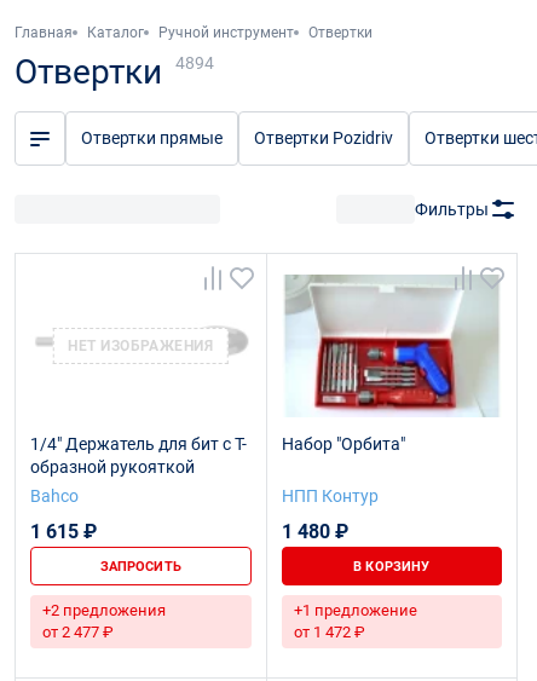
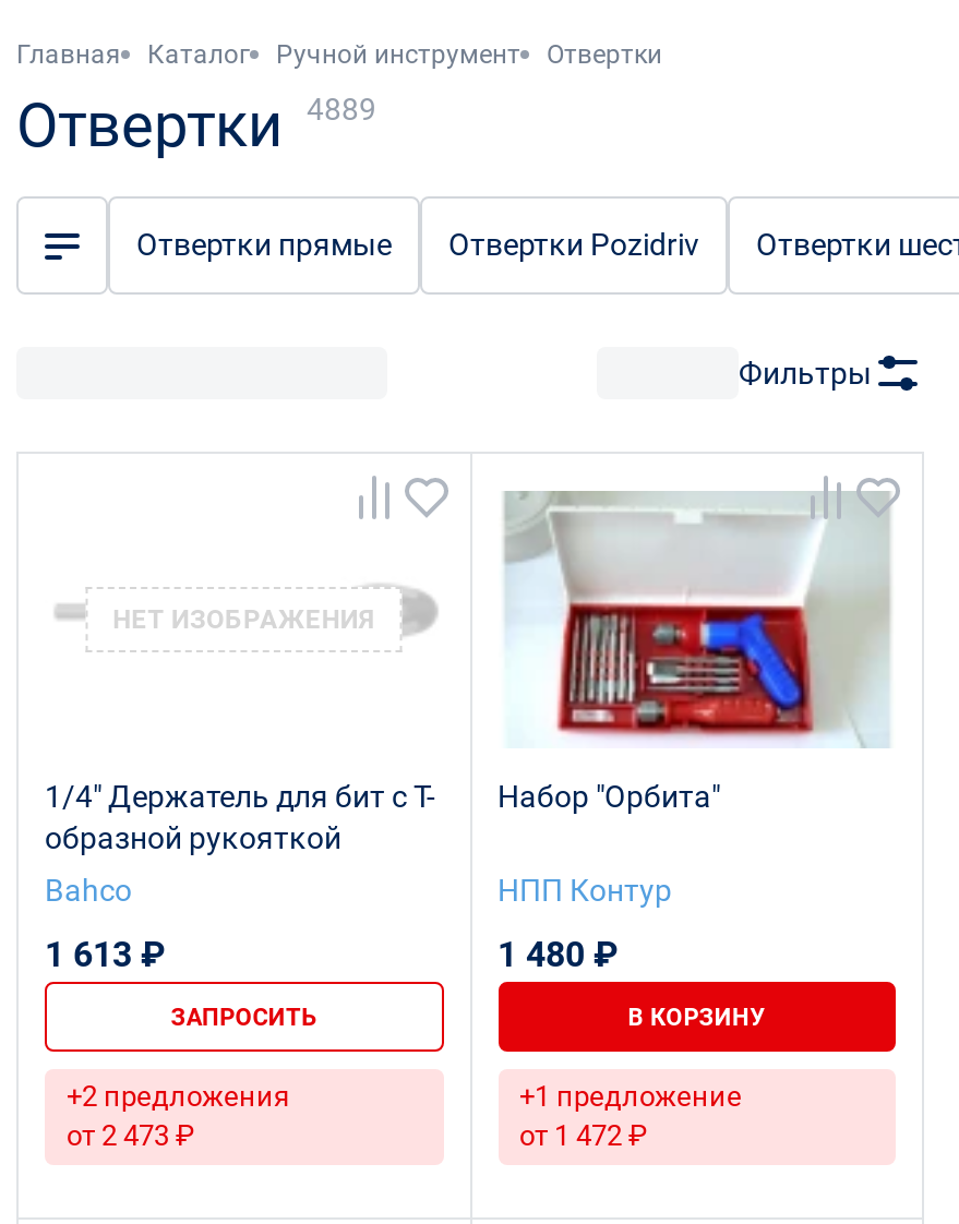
[15,52,214,92] Отвертки 4894 -> [16,89,376,161] Отвертки 4889
[30,520,97,543] 1 615 ₽ -> [45,934,165,975] 1 613 ₽
[42,623,114,641] от 2 477 ₽ -> [67,1119,195,1152] от 2 473 ₽

